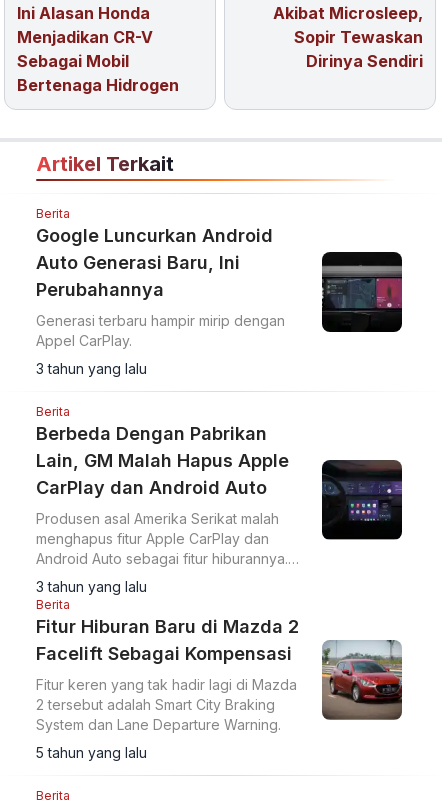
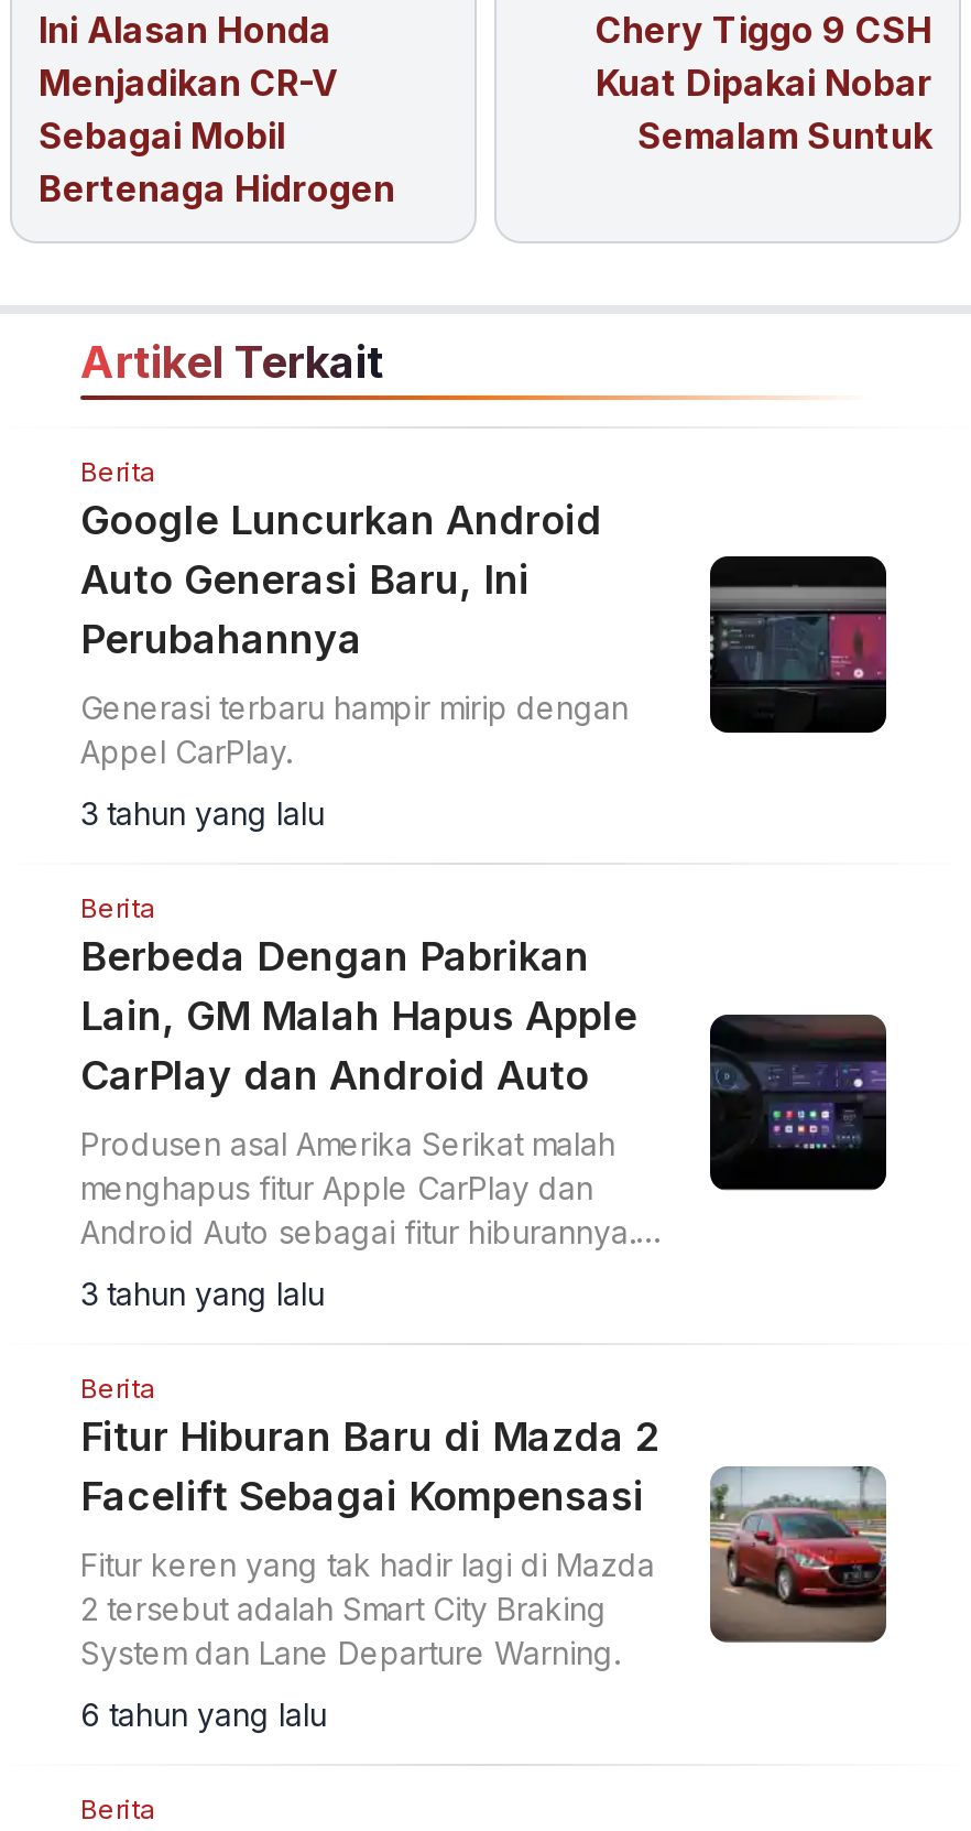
[273,3,423,71] Akibat Microsleep, | Sopir Tewaskan | Dirinya Sendiri -> [596,6,932,156] Chery Tiggo 9 CSH | Kuat Dipakai Nobar | Semalam Suntuk
[36,744,147,761] 5 tahun yang lalu -> [80,1694,327,1731] 6 tahun yang lalu

